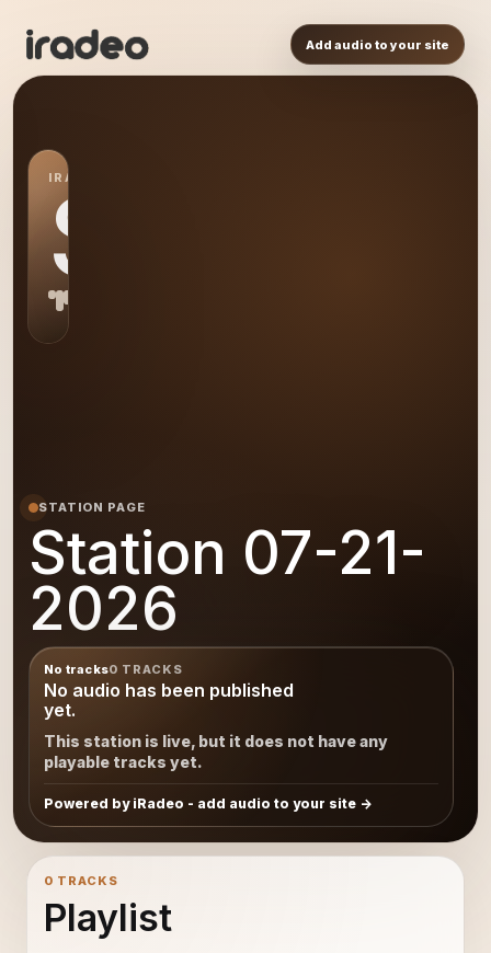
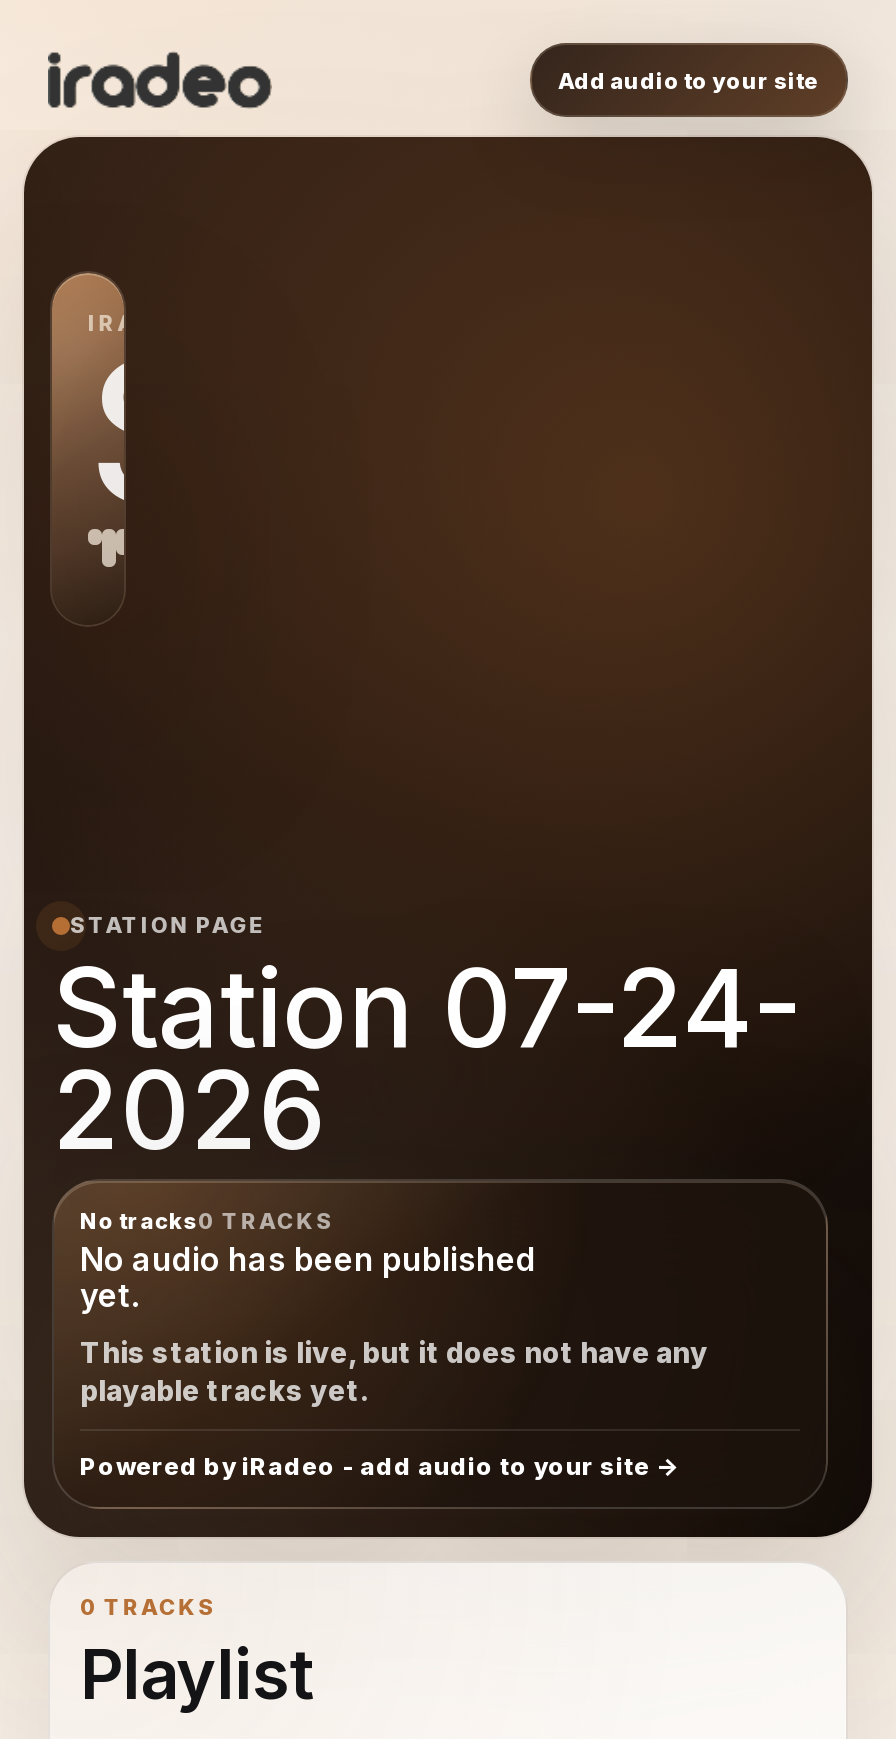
[28,517,426,588] Station 07-21- -> [52,943,802,1073] Station 07-24-

